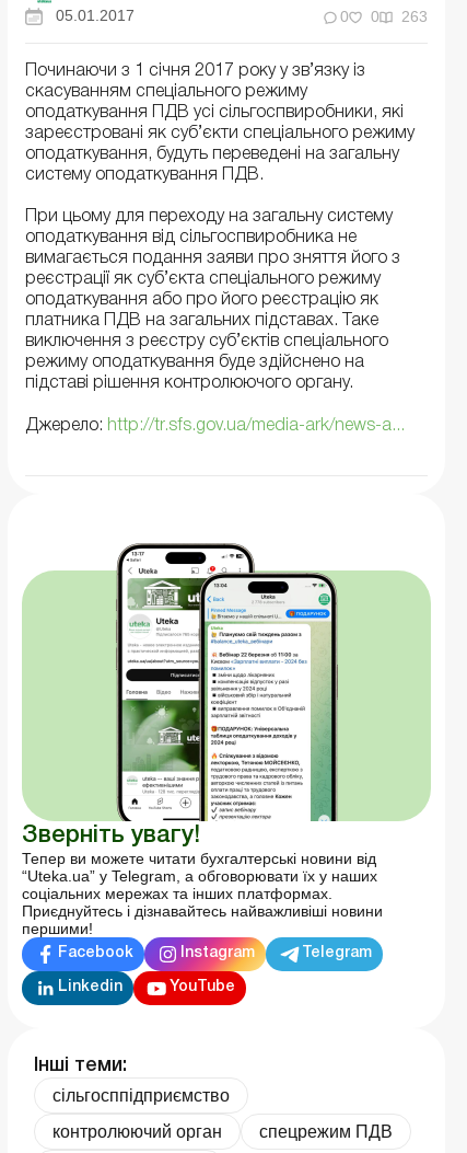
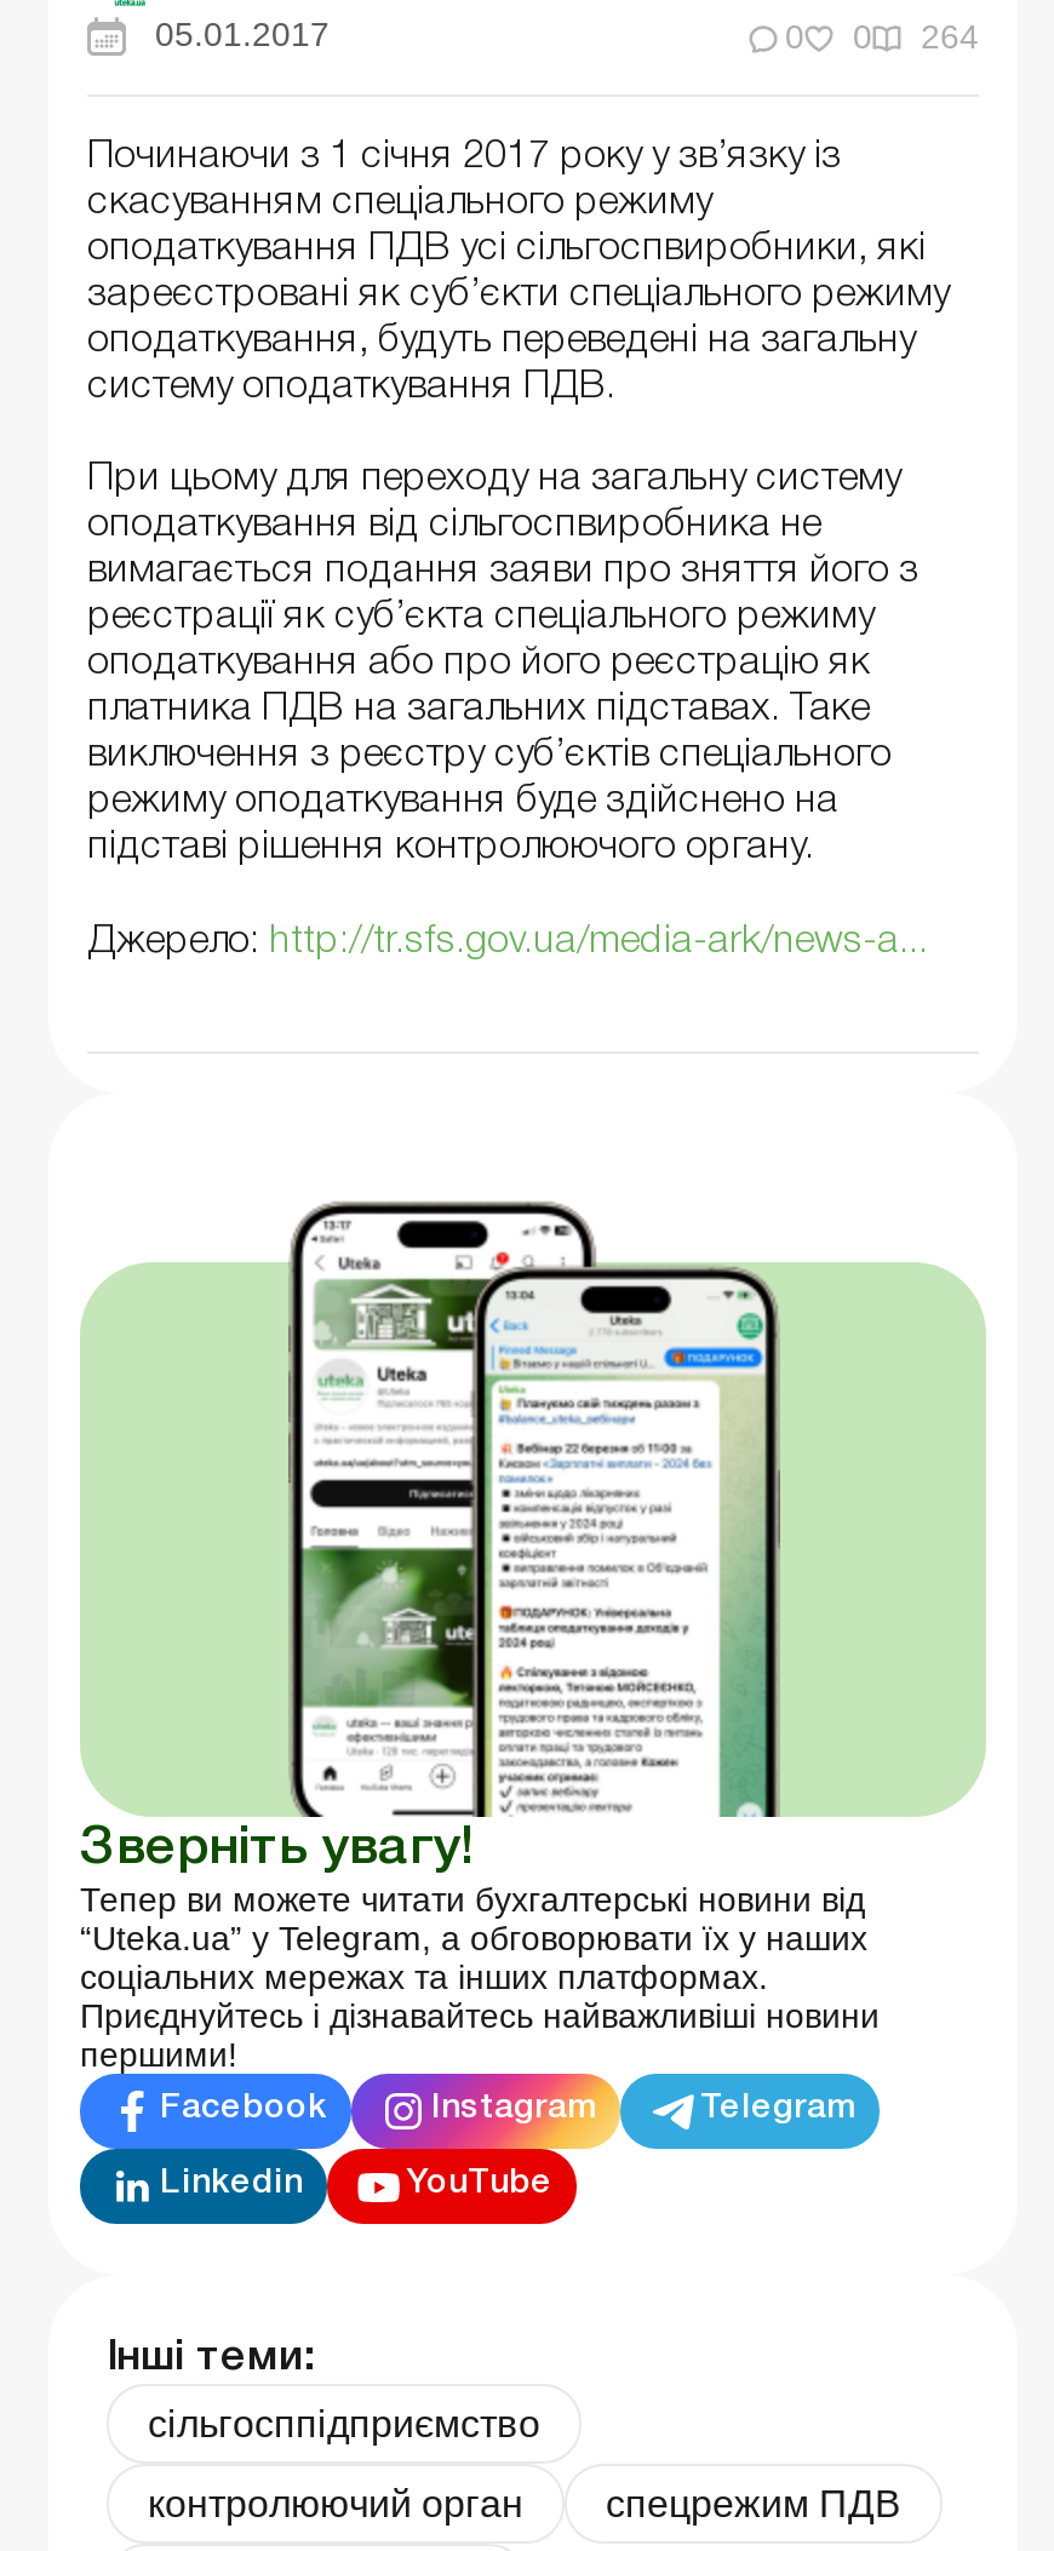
[401,7,428,25] 263 -> [921,16,979,55] 264

